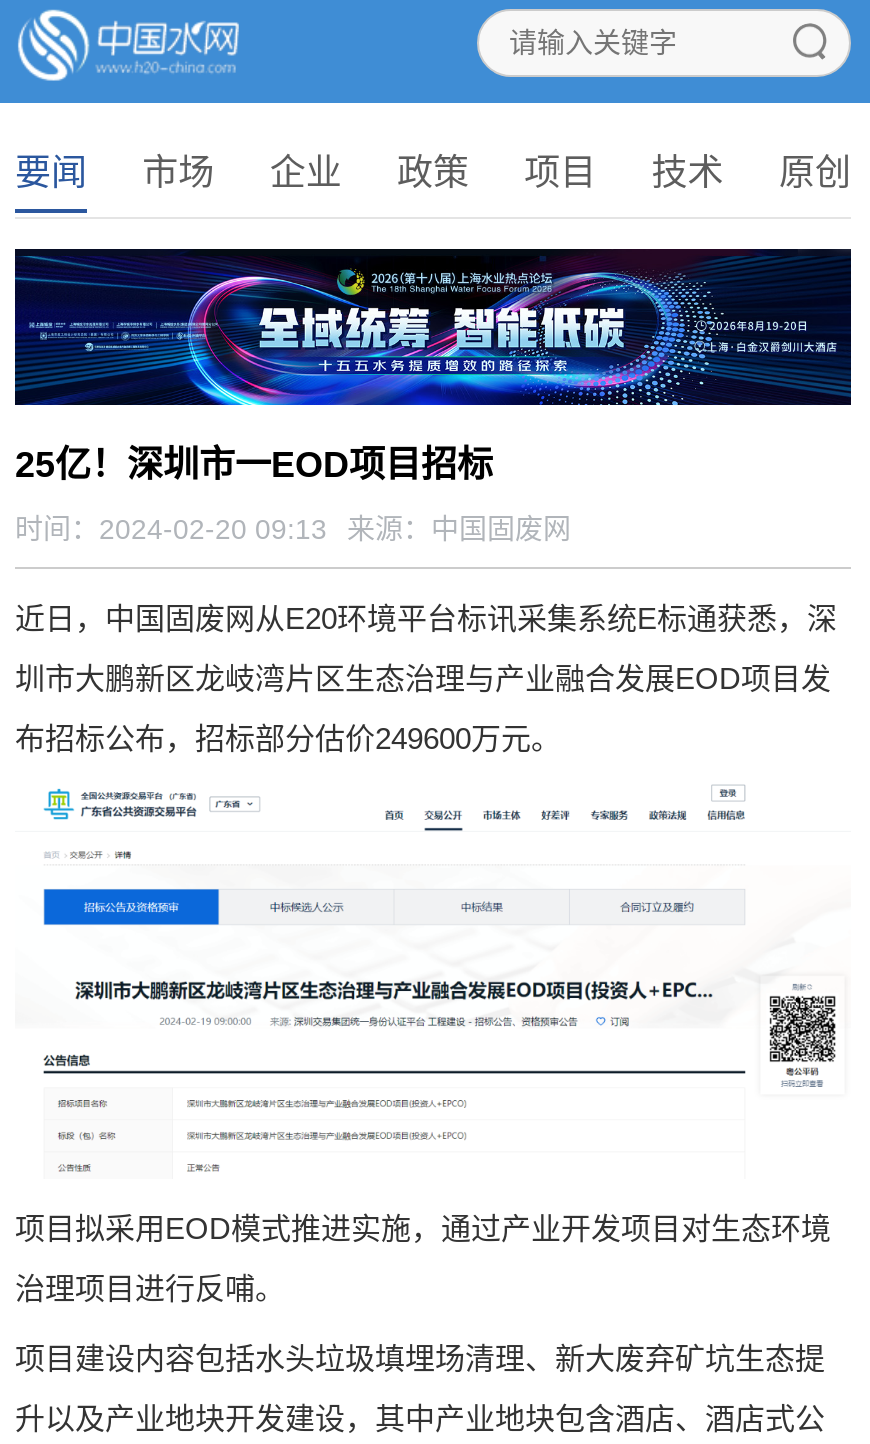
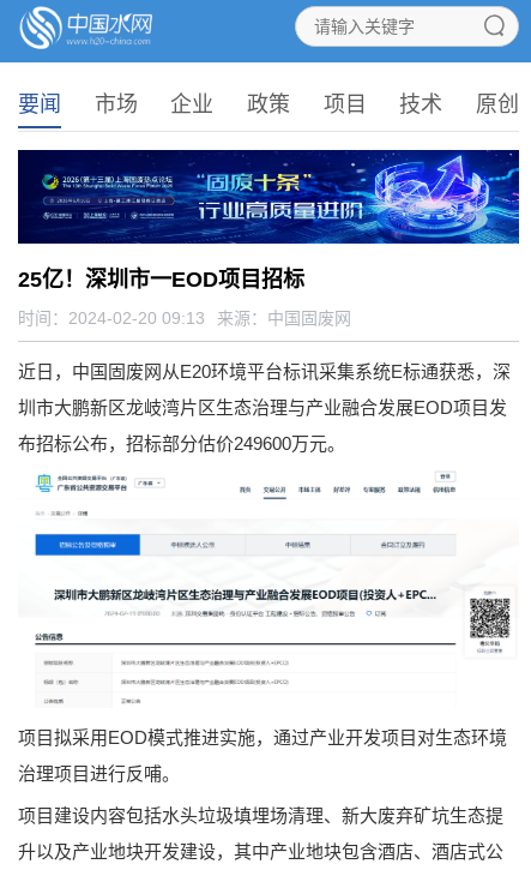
[15,249,853,407] [image] -> [20,150,520,245] [image]

